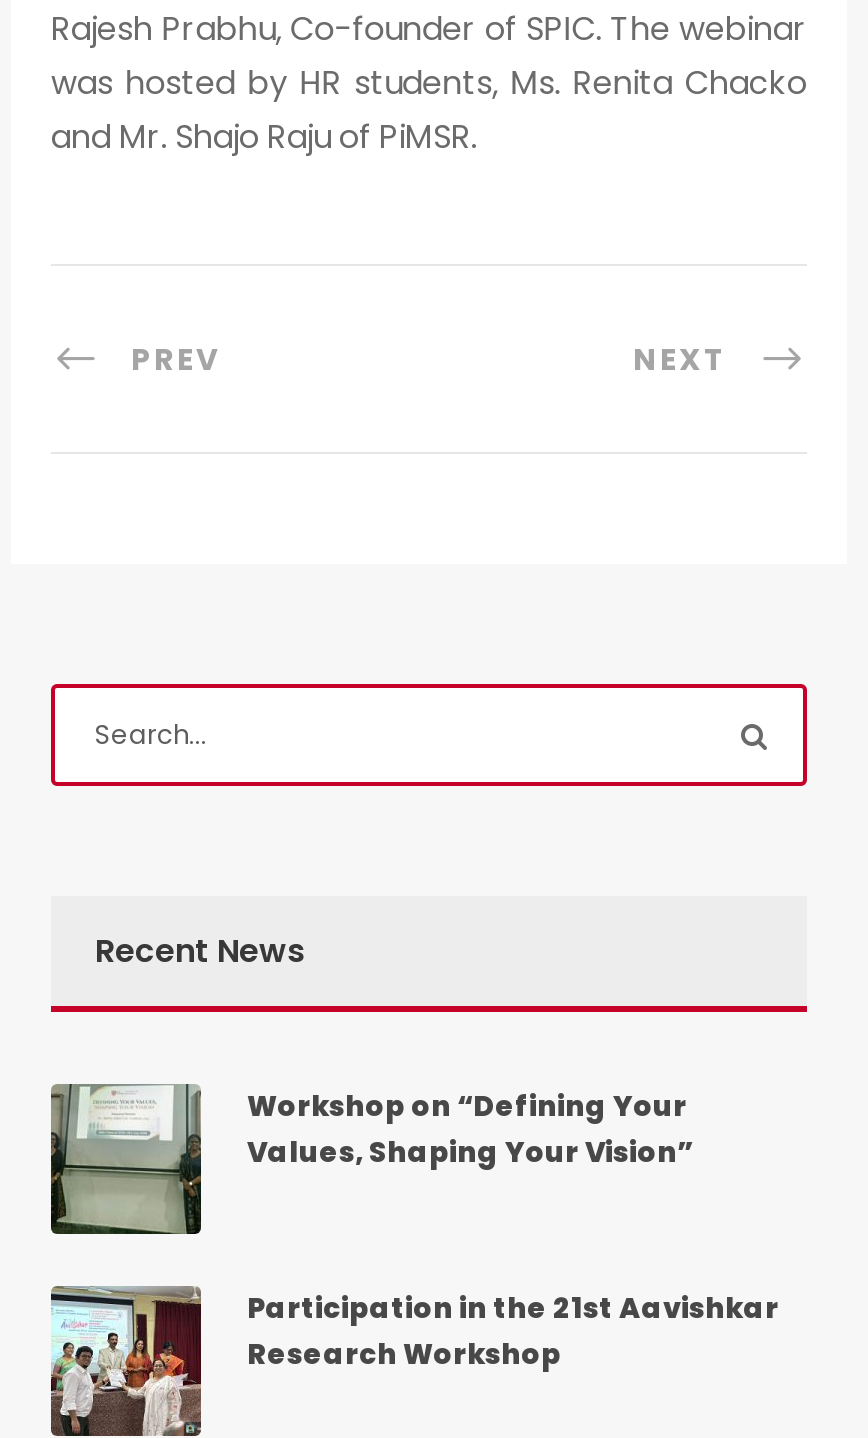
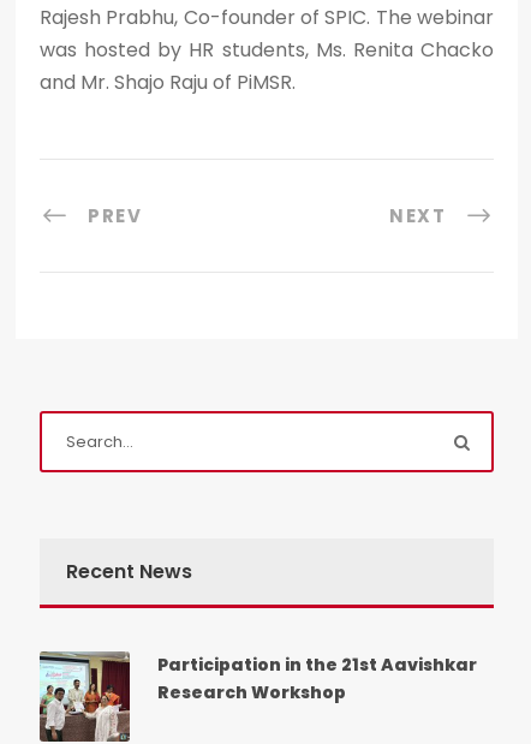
[49,1086,693,1236] [image] | Workshop on “Defining Your | Values, Shaping Your Vision” -> none

